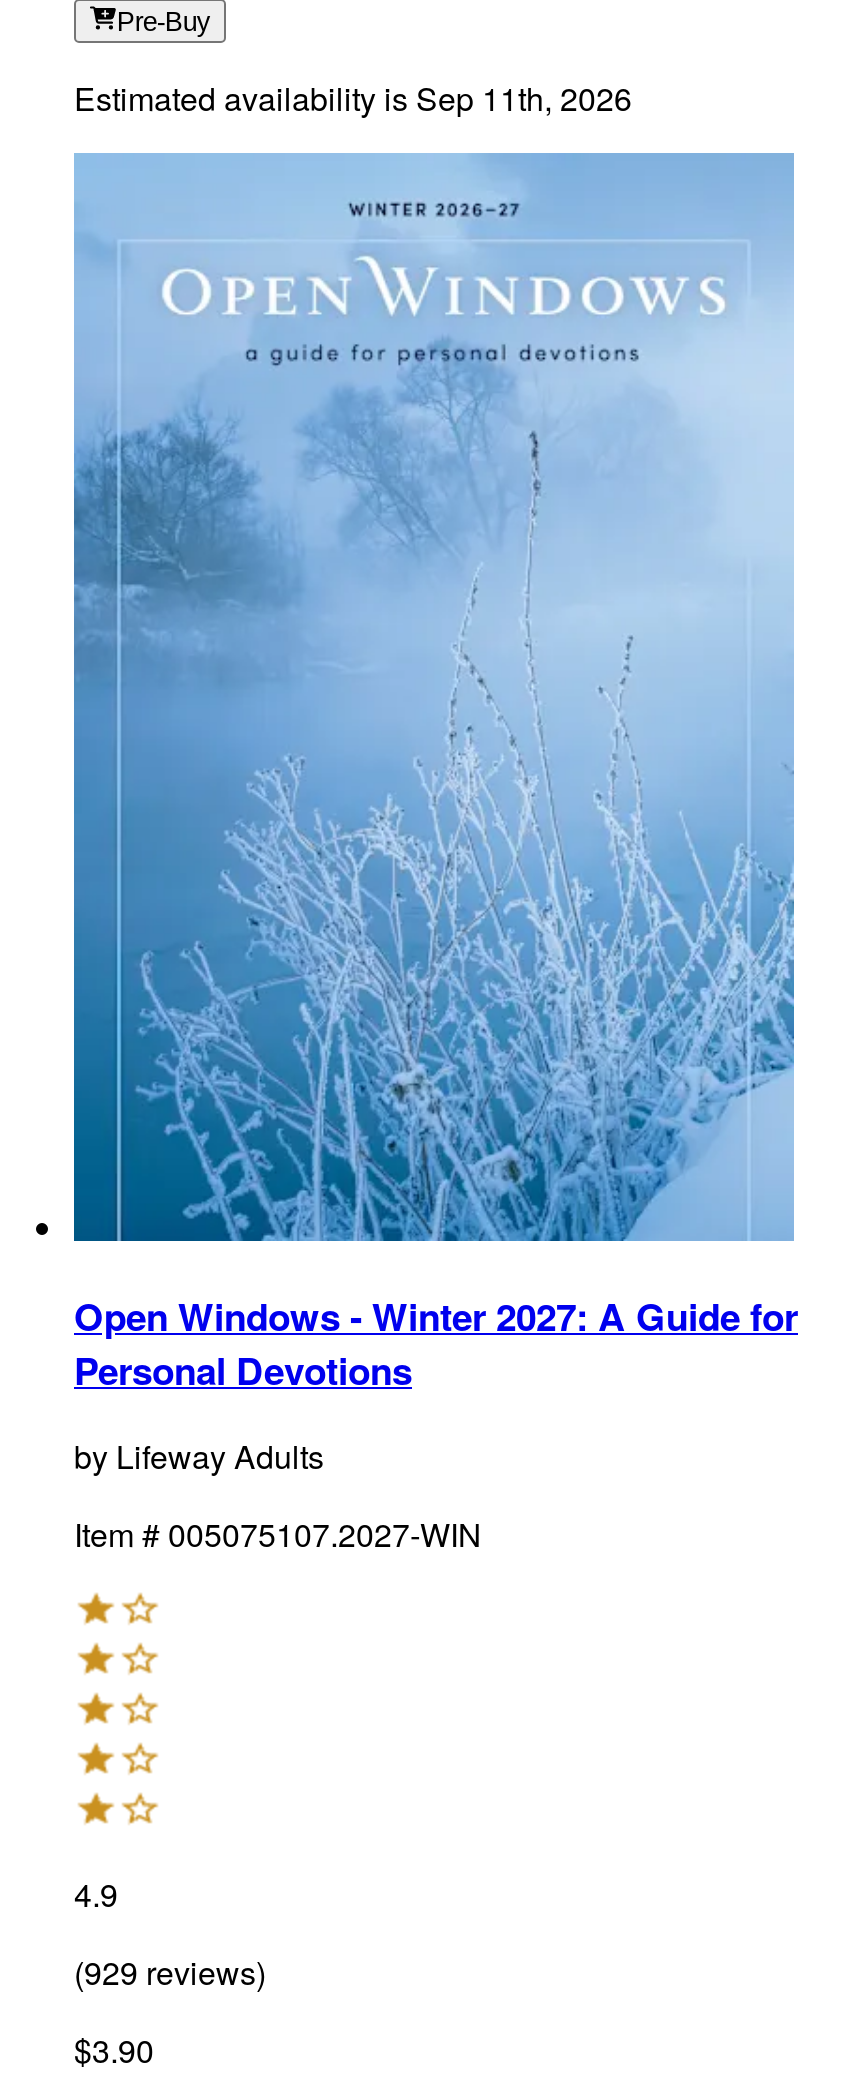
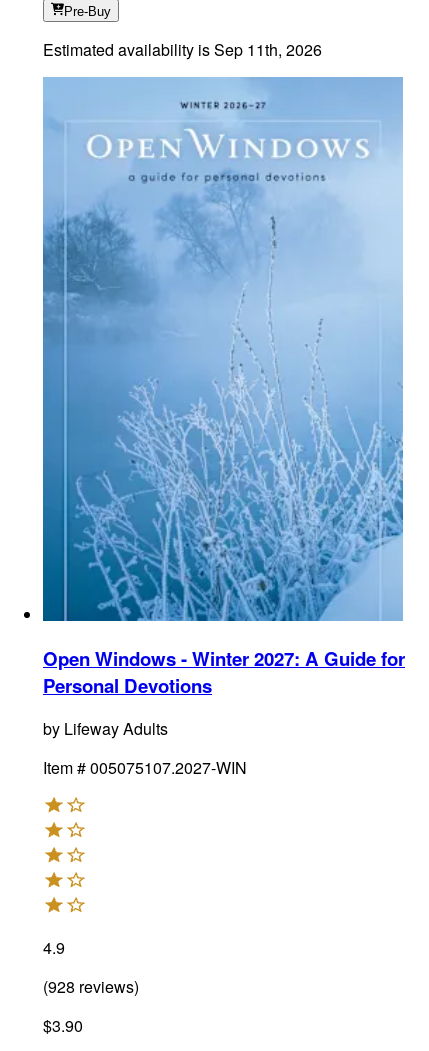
[74,1950,266,1996] (929 reviews) -> [43,975,139,998] (928 reviews)

